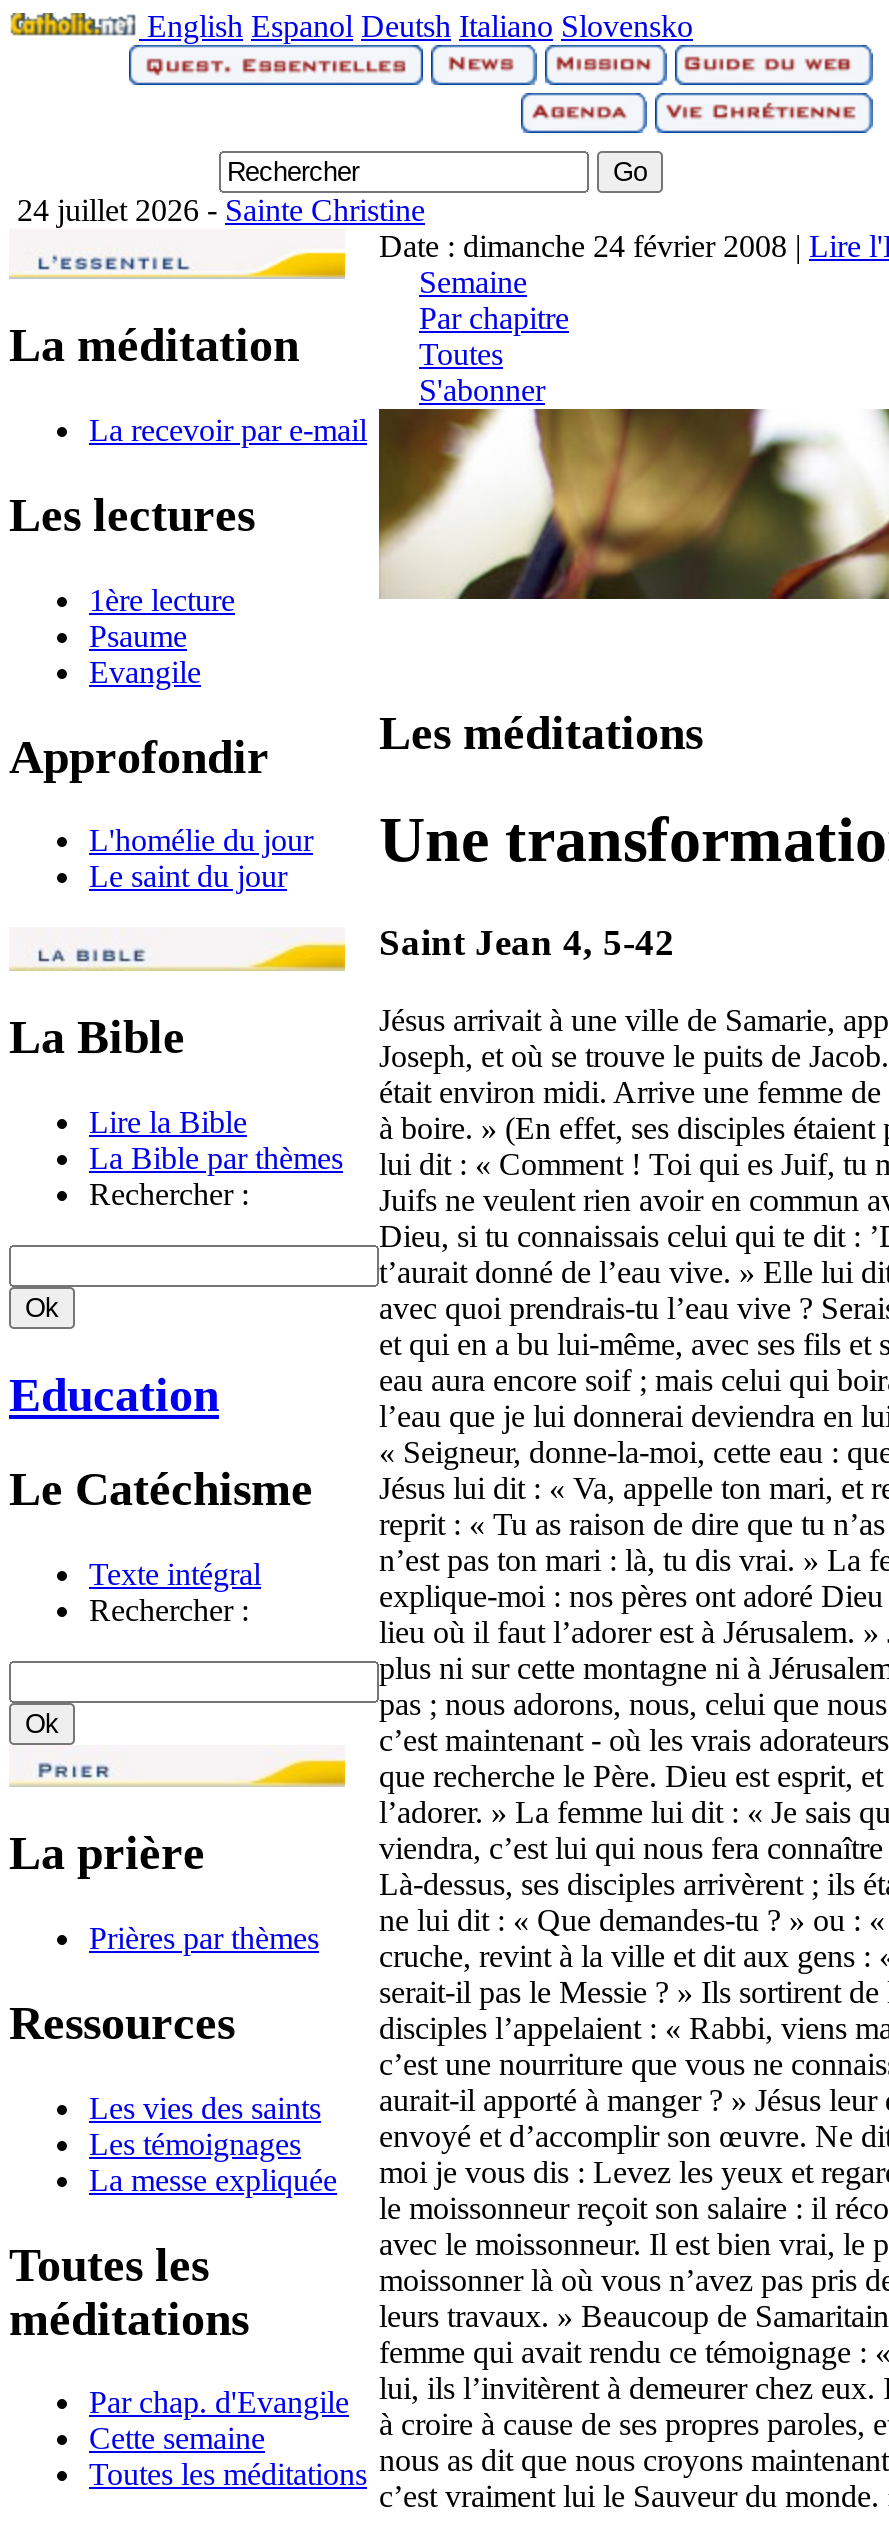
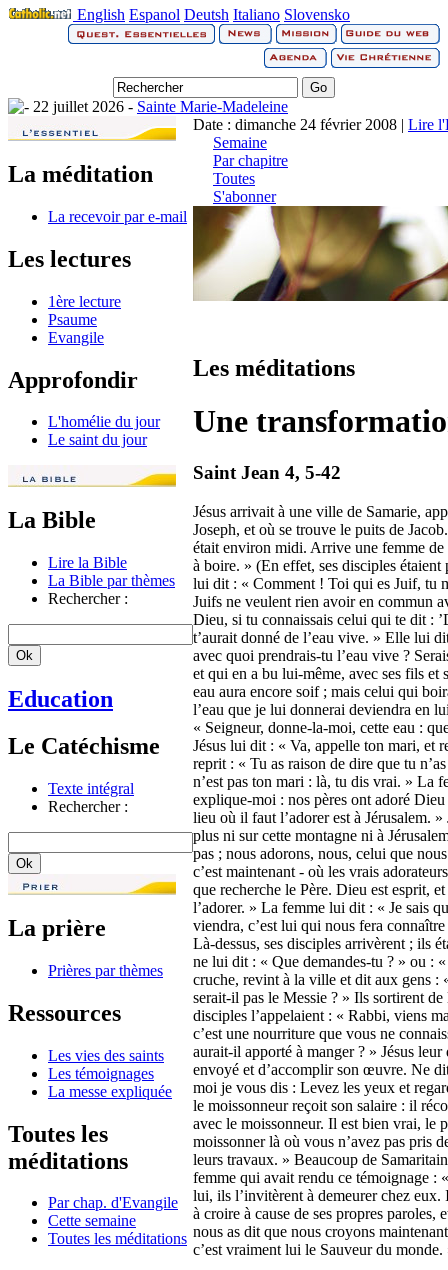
[9,193,425,227] 24 juillet 2026 -Sainte Christine -> [29,98,288,115] 22 juillet 2026 -Sainte Marie-Madeleine

